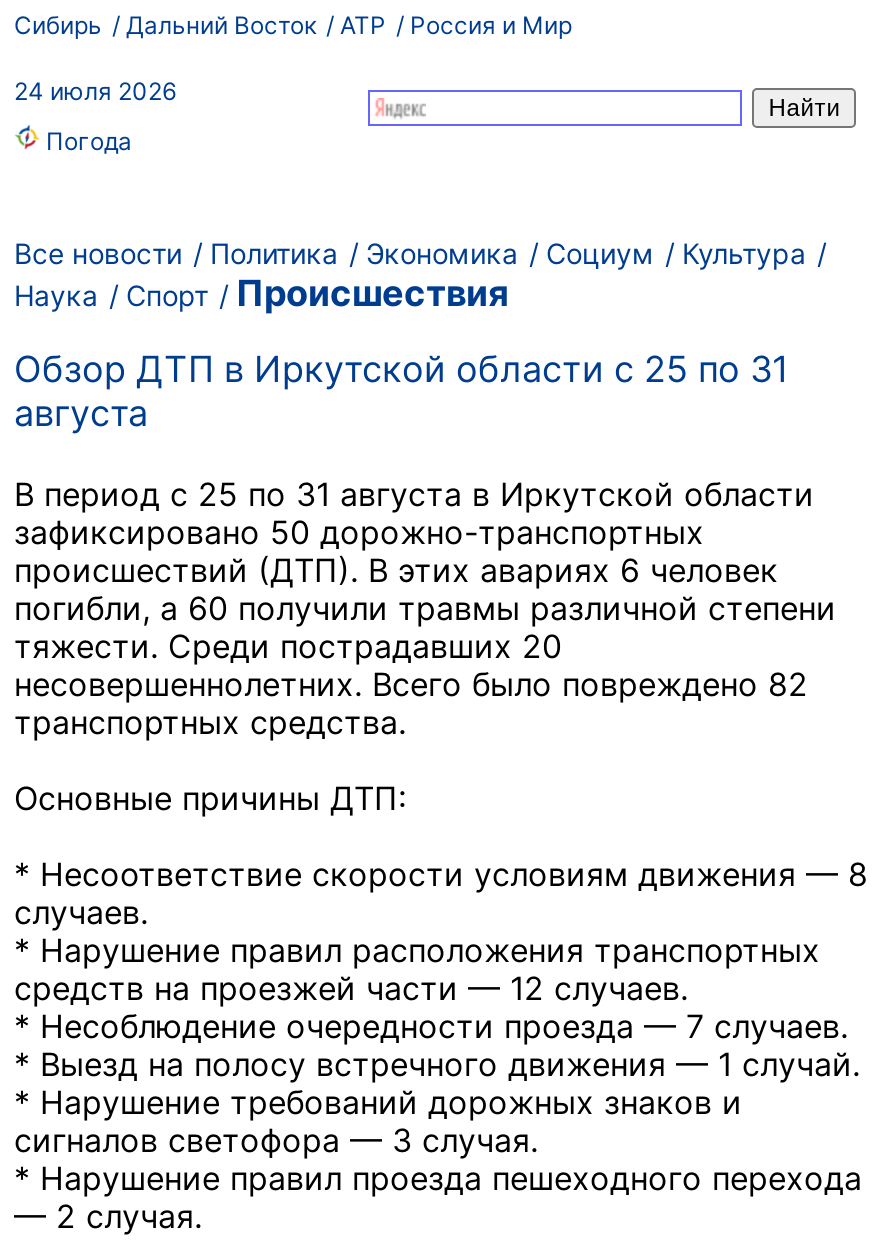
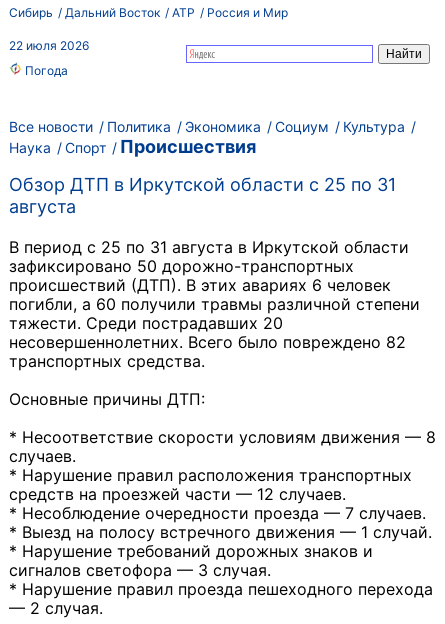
[14,76,176,106] 24 июля 2026 -> [9,38,89,53] 22 июля 2026

